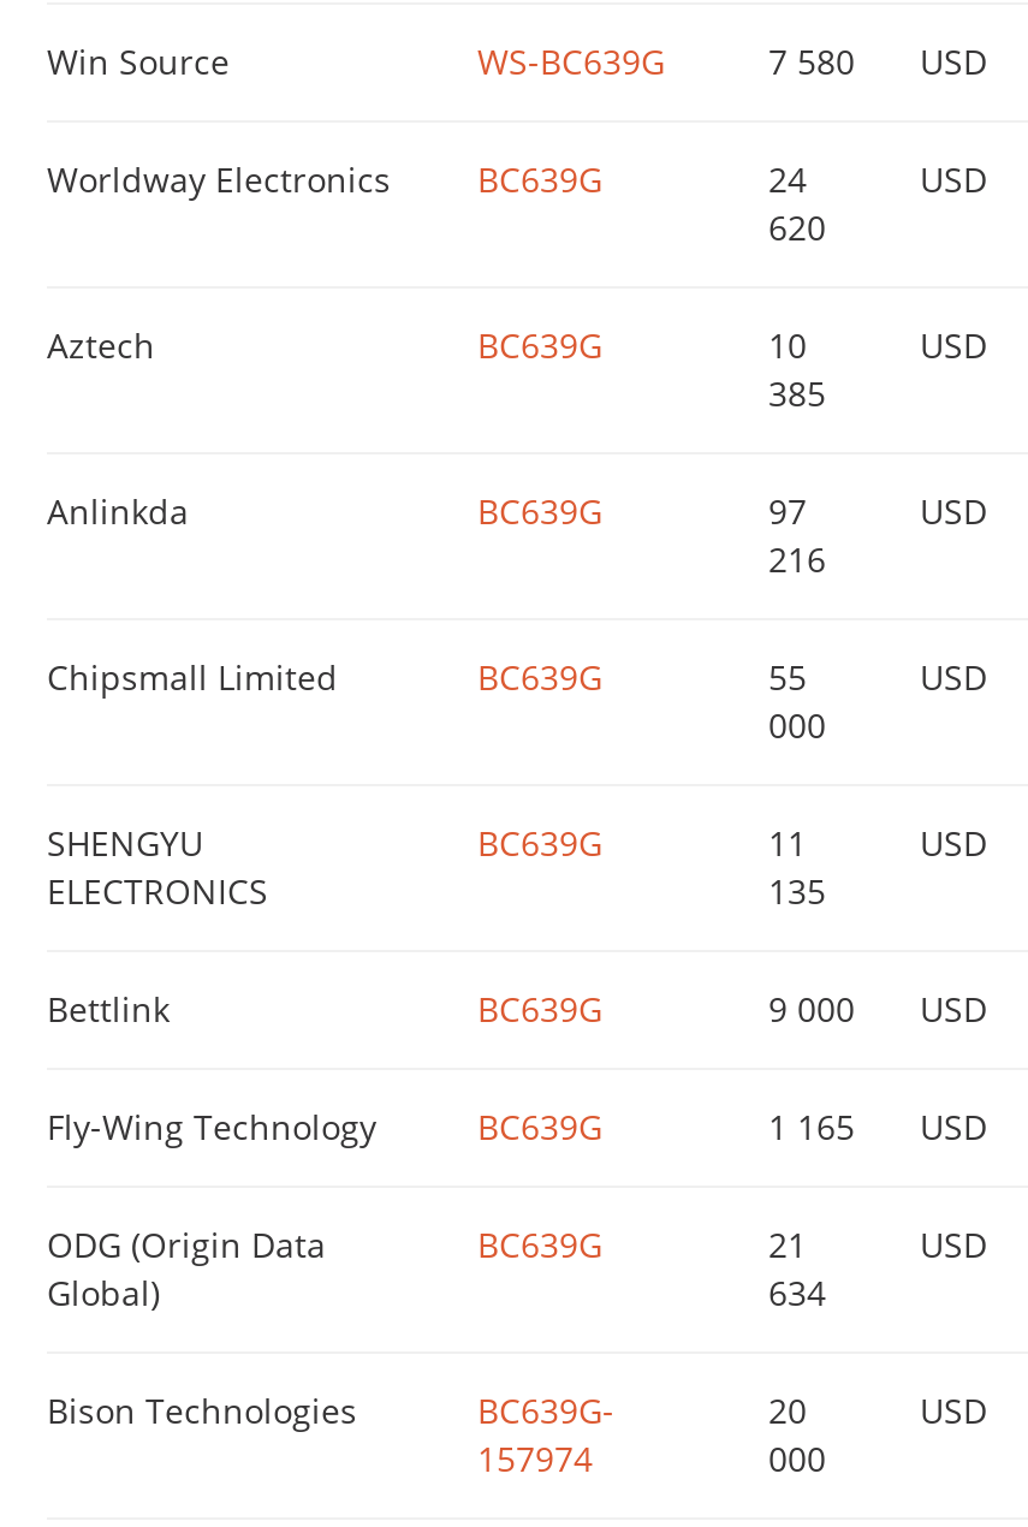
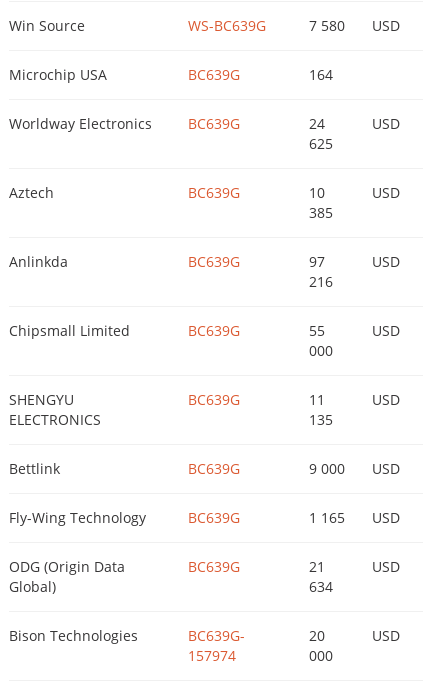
none -> [9,65,333,84] Microchip USA | BC639G | 164
[768,205,826,251] 620 -> [309,134,333,153] 625

